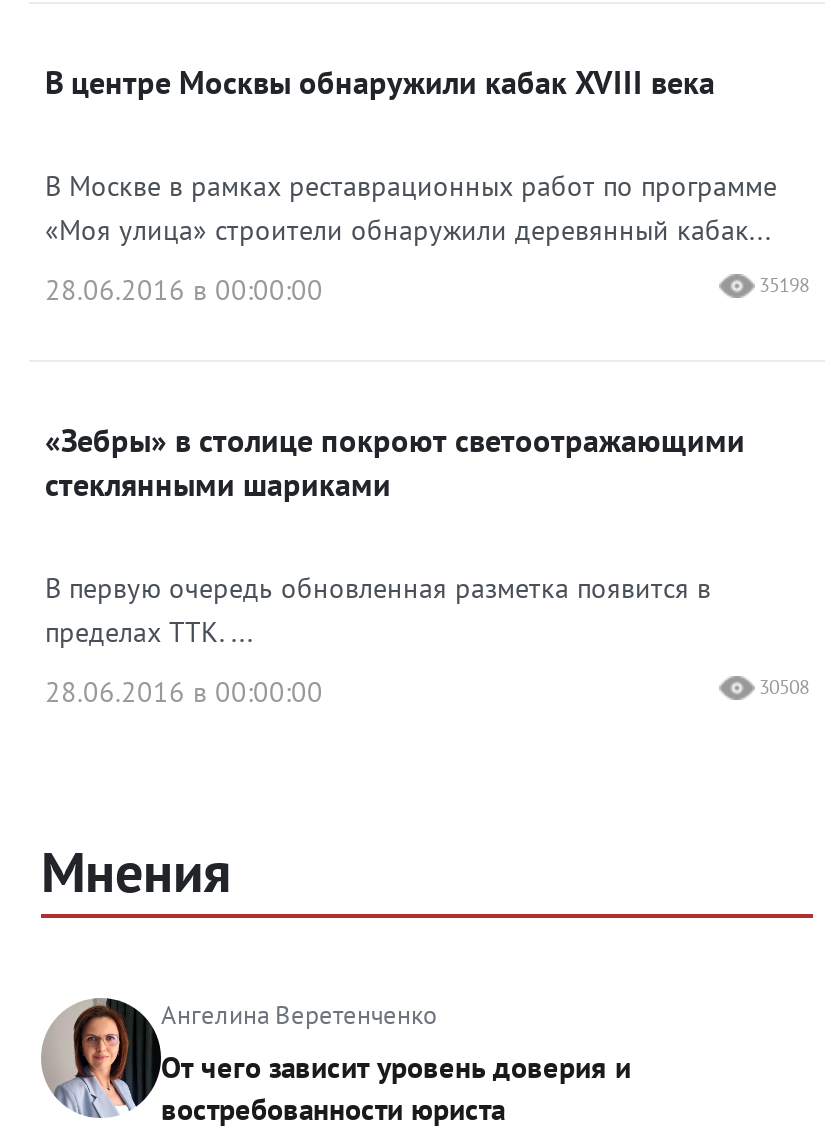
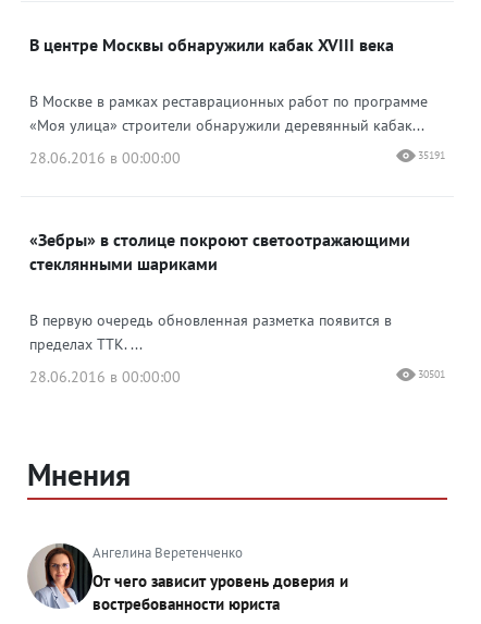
[759,272,809,298] 35198 -> [418,148,445,162] 35191
[759,674,809,700] 30508 -> [418,367,445,381] 30501

